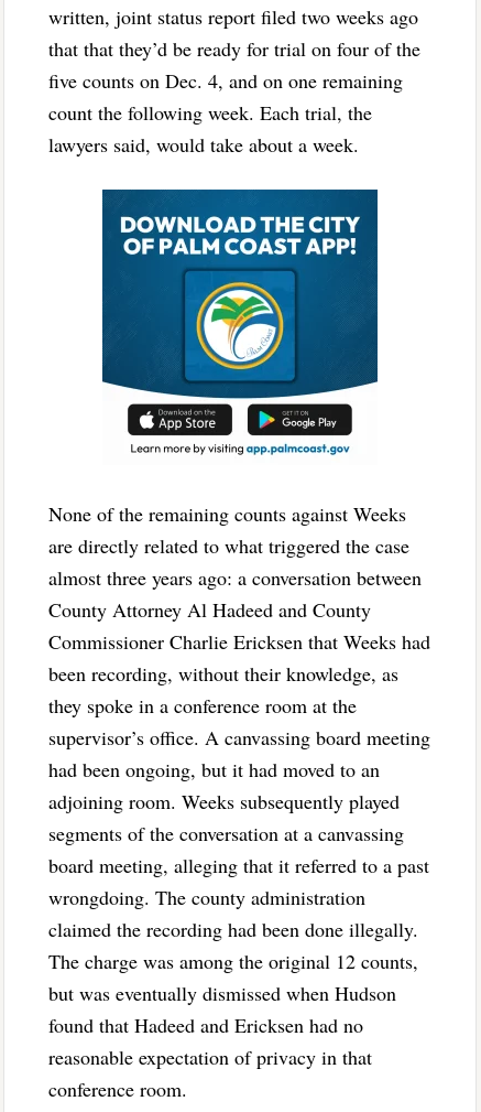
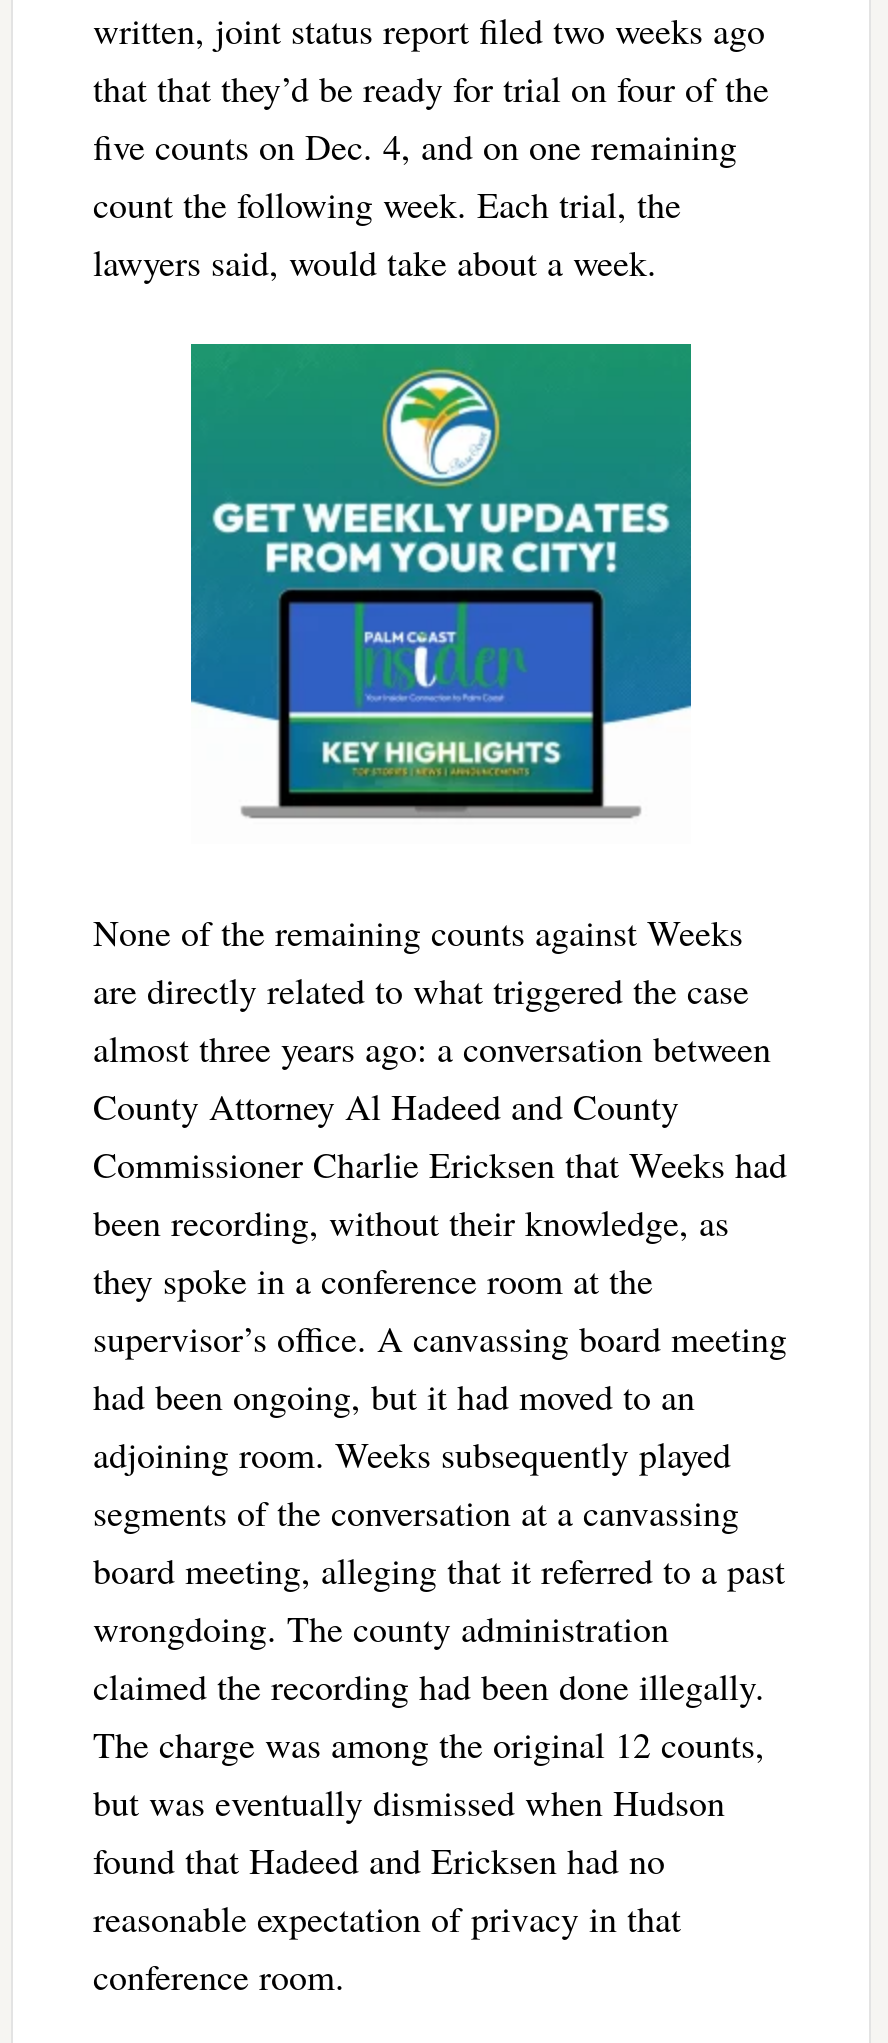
[102,190,378,456] [image] -> [189,344,693,826] [image]

